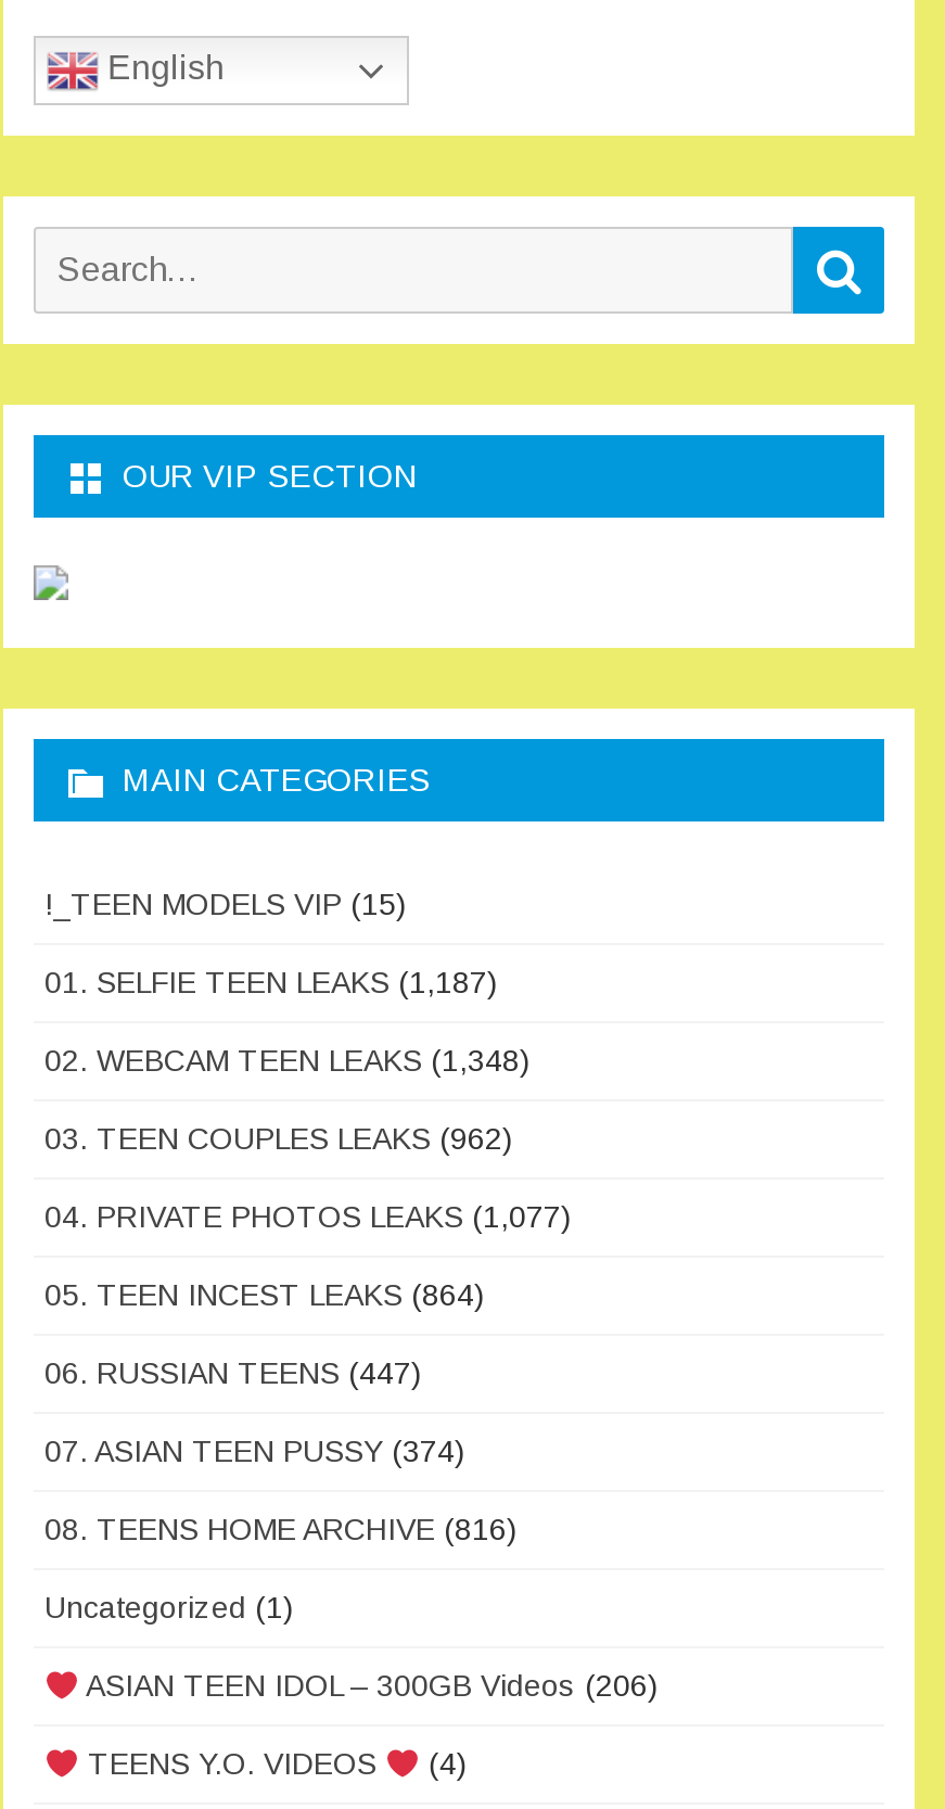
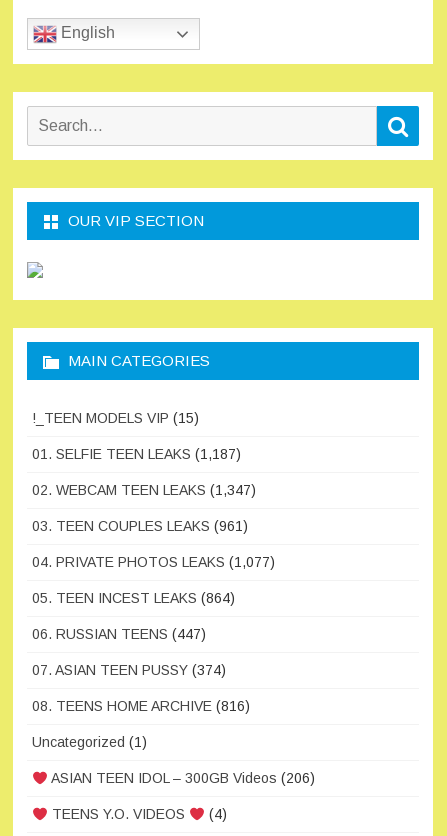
[44,1043,531,1078] 02. WEBCAM TEEN LEAKS (1,348) -> [32,482,256,498] 02. WEBCAM TEEN LEAKS (1,347)
[44,1121,513,1156] 03. TEEN COUPLES LEAKS (962) -> [32,518,248,534] 03. TEEN COUPLES LEAKS (961)

